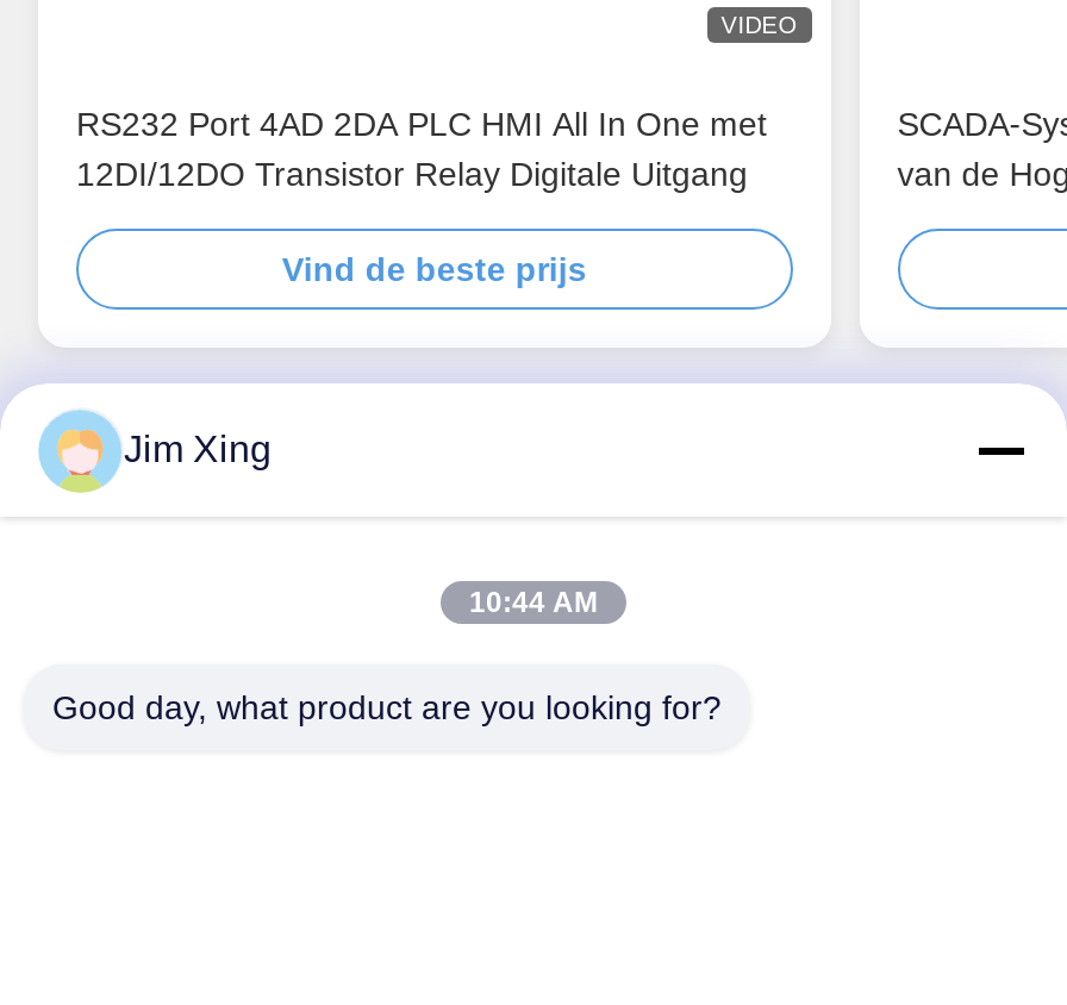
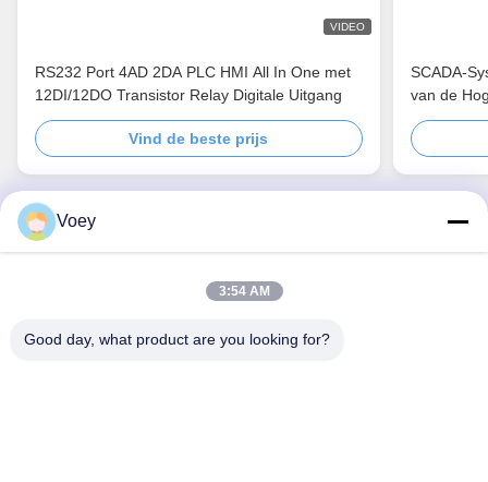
[124,429,272,469] Jim Xing -> [57,212,96,230] Voey
[469,586,598,619] 10:44 AM -> [218,284,270,299] 3:54 AM

